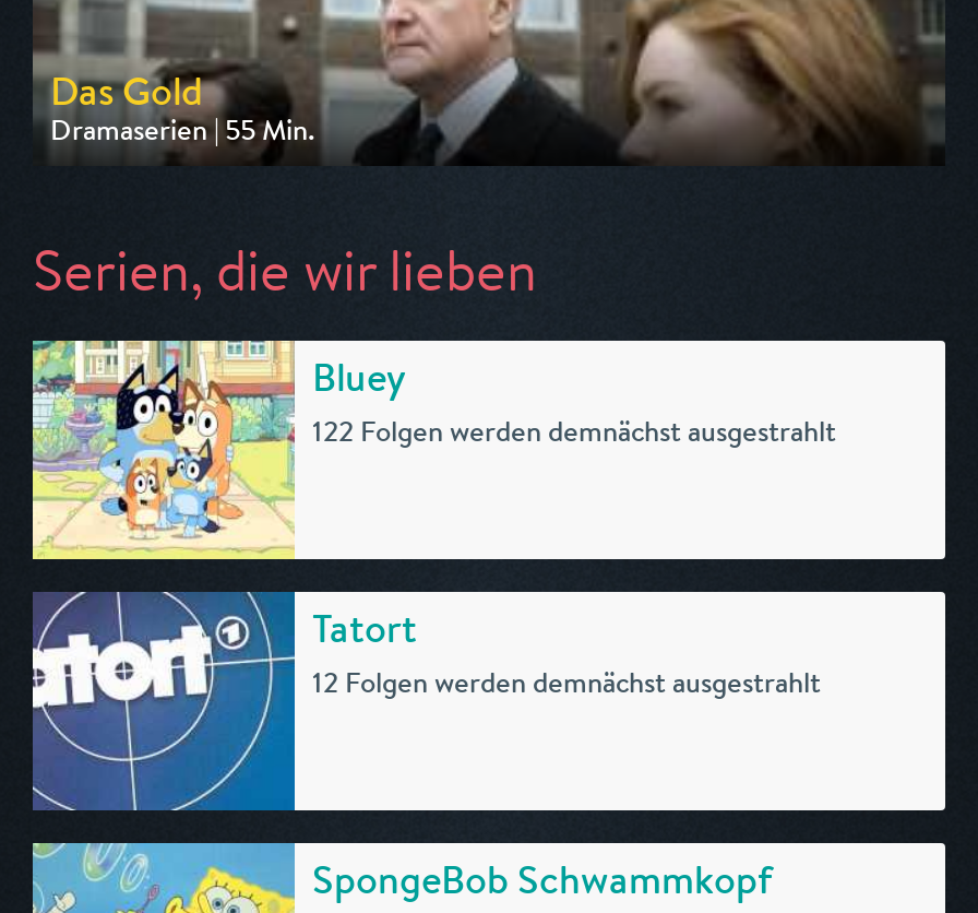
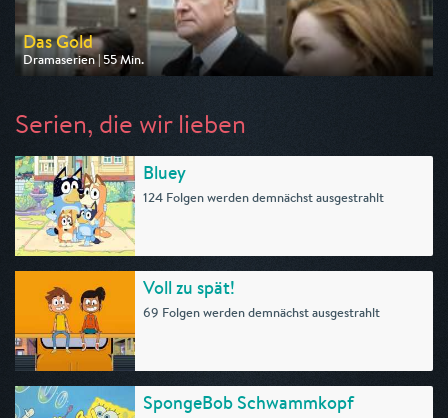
[312,413,836,450] 122 Folgen werden demnächst ausgestrahlt -> [143,189,384,206] 124 Folgen werden demnächst ausgestrahlt
[31,590,821,813] [image] | Tatort | 12 Folgen werden demnächst ausgestrahlt -> [14,270,380,372] [image] | Voll zu spät! | 69 Folgen werden demnächst ausgestrahlt

